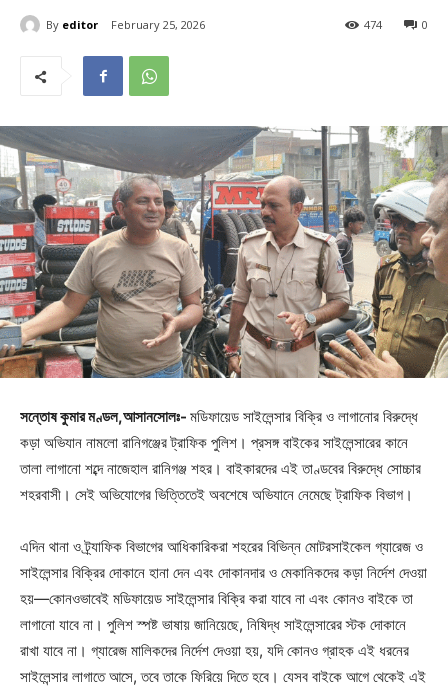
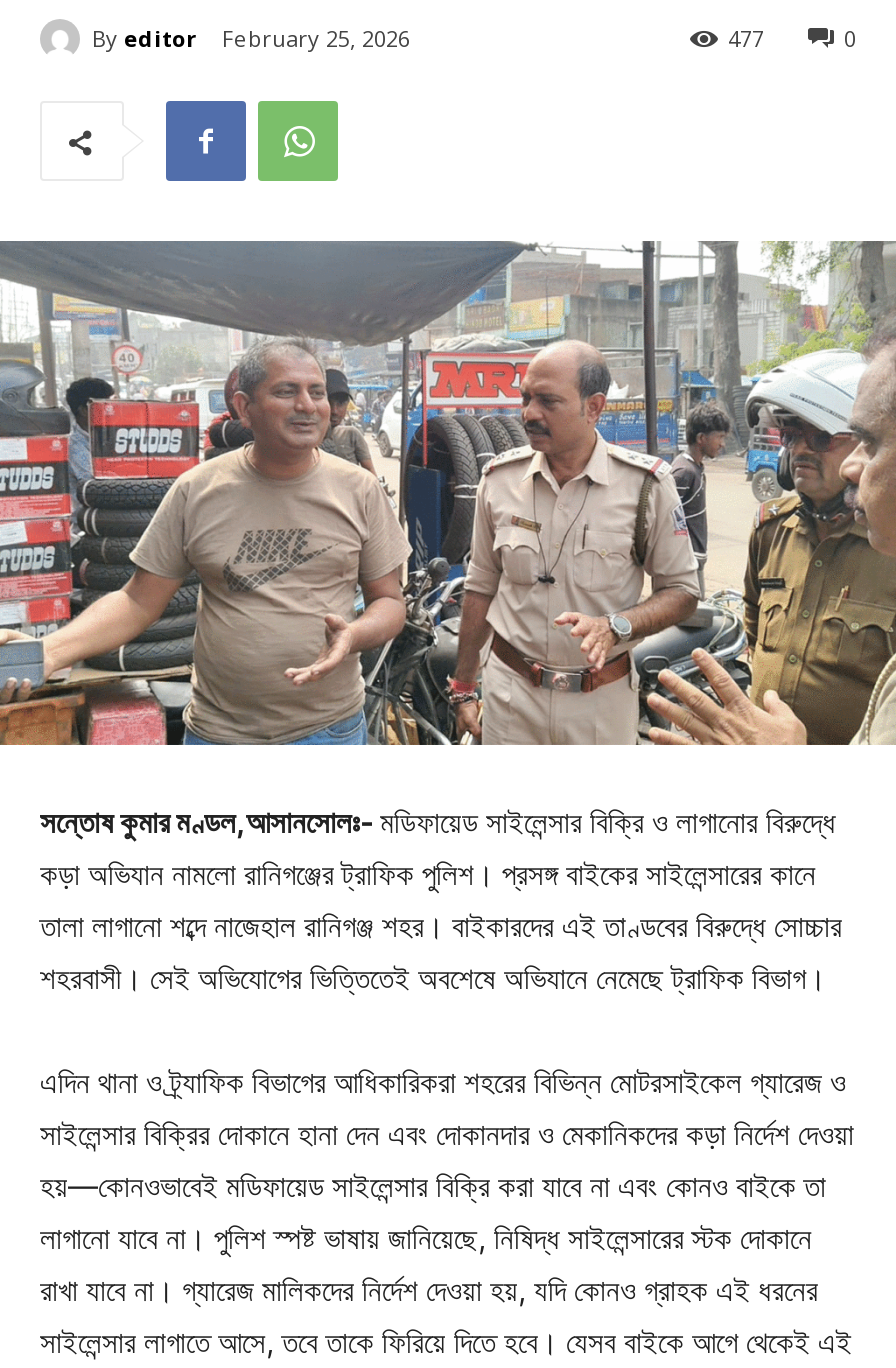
[364,17,382,32] 474 -> [728,23,764,53] 477

